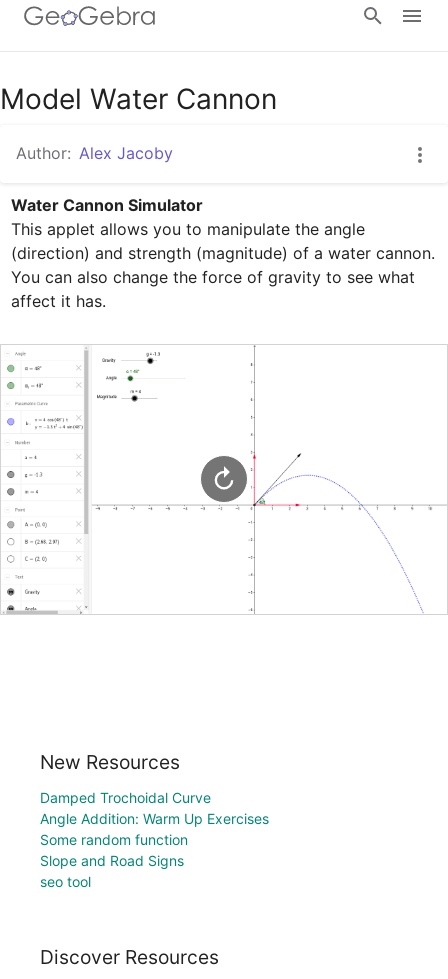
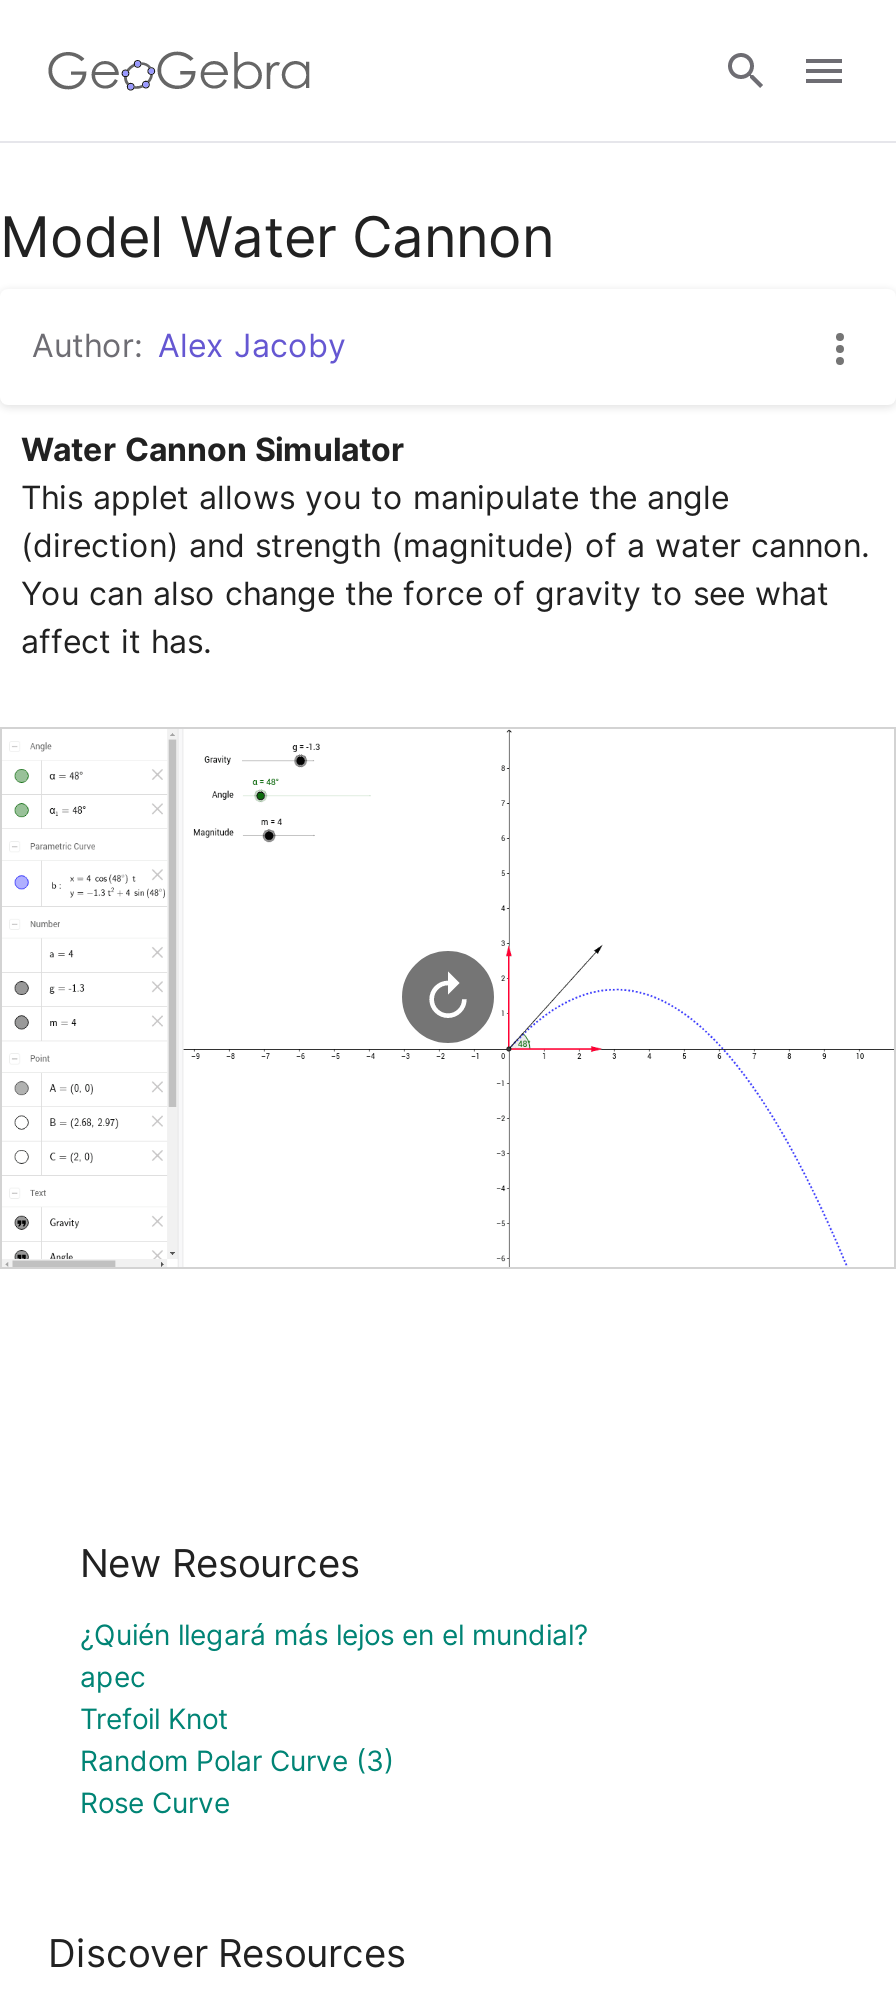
[40,789,269,890] Damped Trochoidal Curve | Angle Addition: Warm Up Exercises | Some random function | Slope and Road Signs | seo tool -> [80,1617,588,1819] ¿Quién llegará más lejos en el mundial? | apec | Trefoil Knot | Random Polar Curve (3) | Rose Curve

